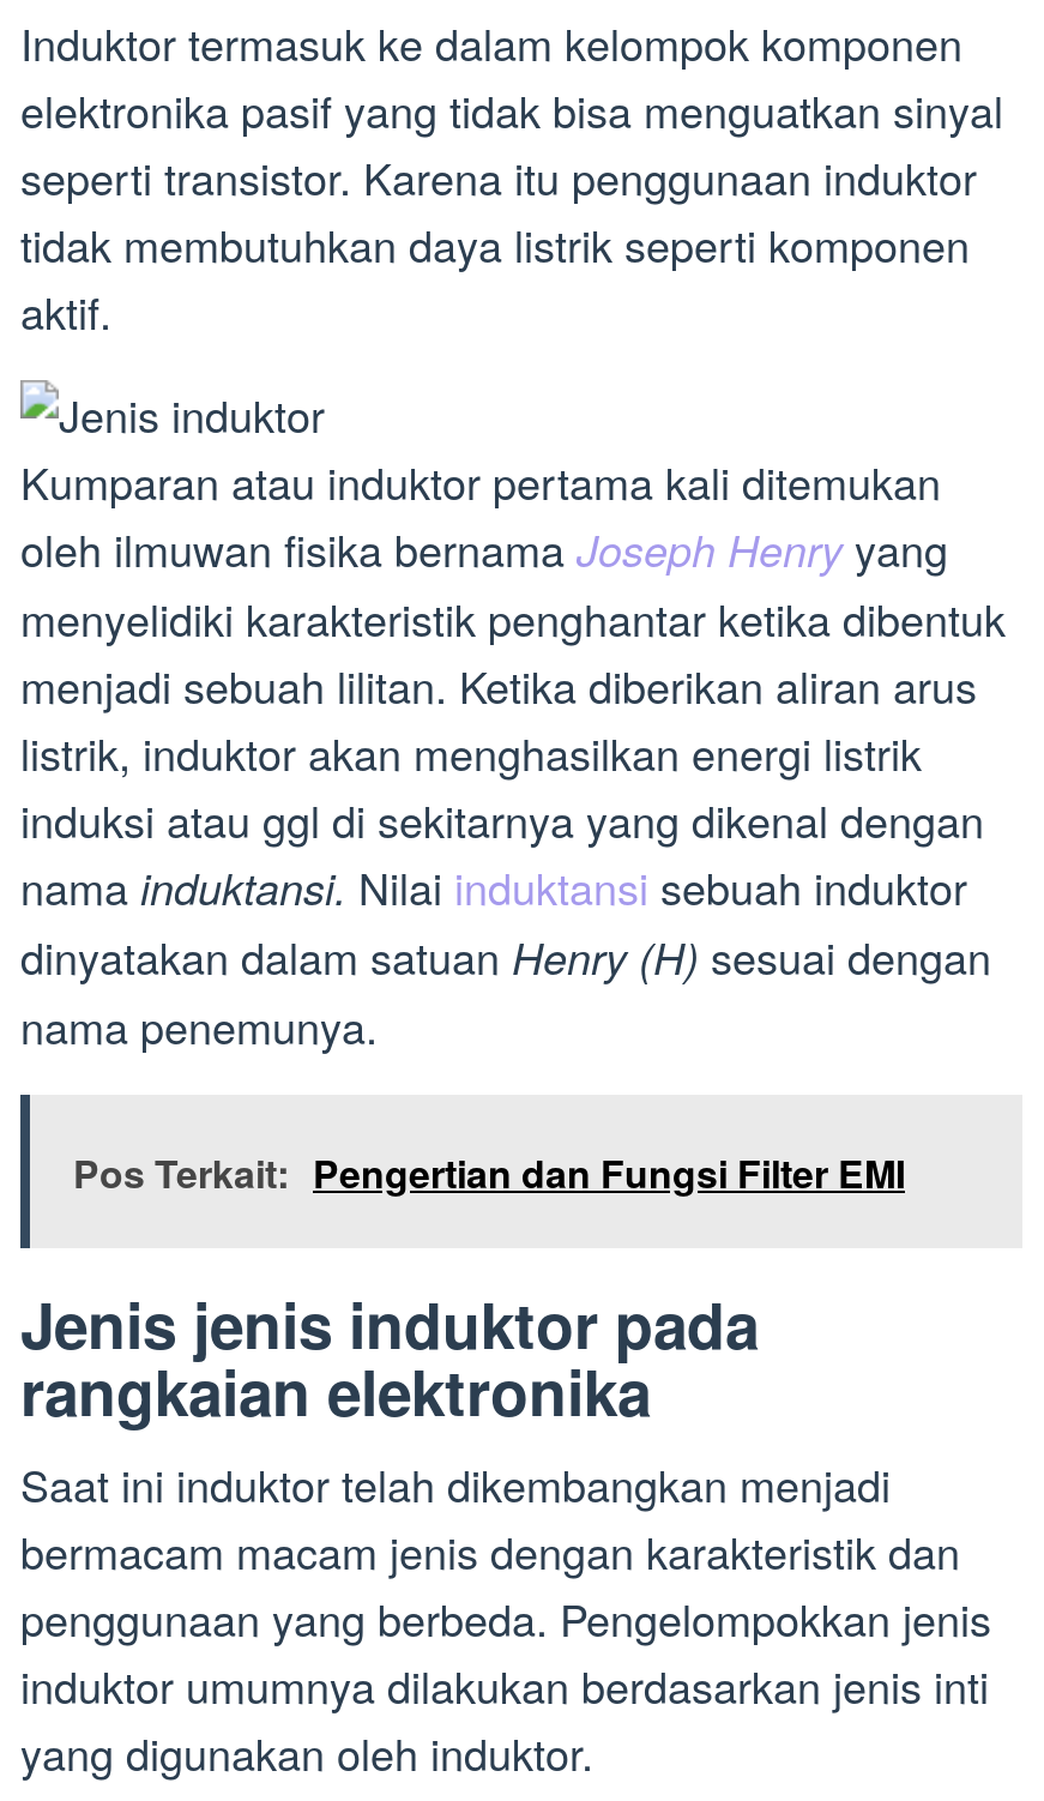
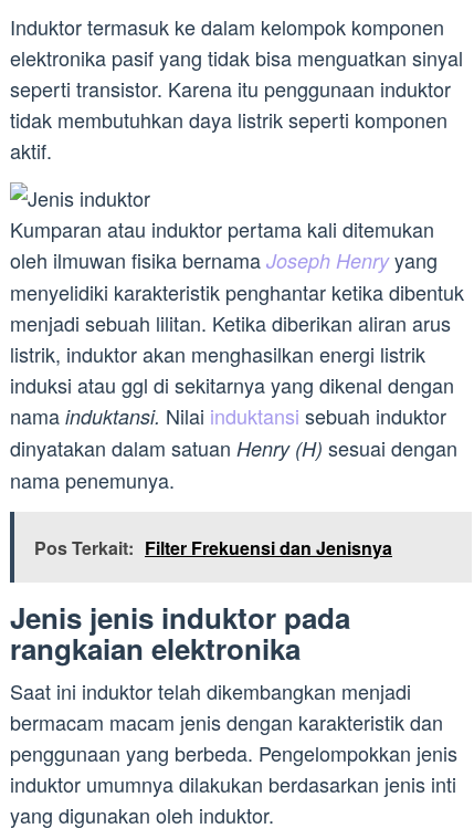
[73,1145,905,1201] Pos Terkait: Pengertian dan Fungsi Filter EMI -> [34,535,392,561] Pos Terkait: Filter Frekuensi dan Jenisnya

